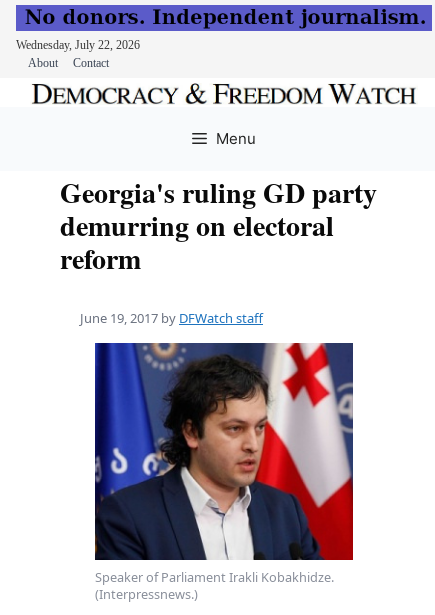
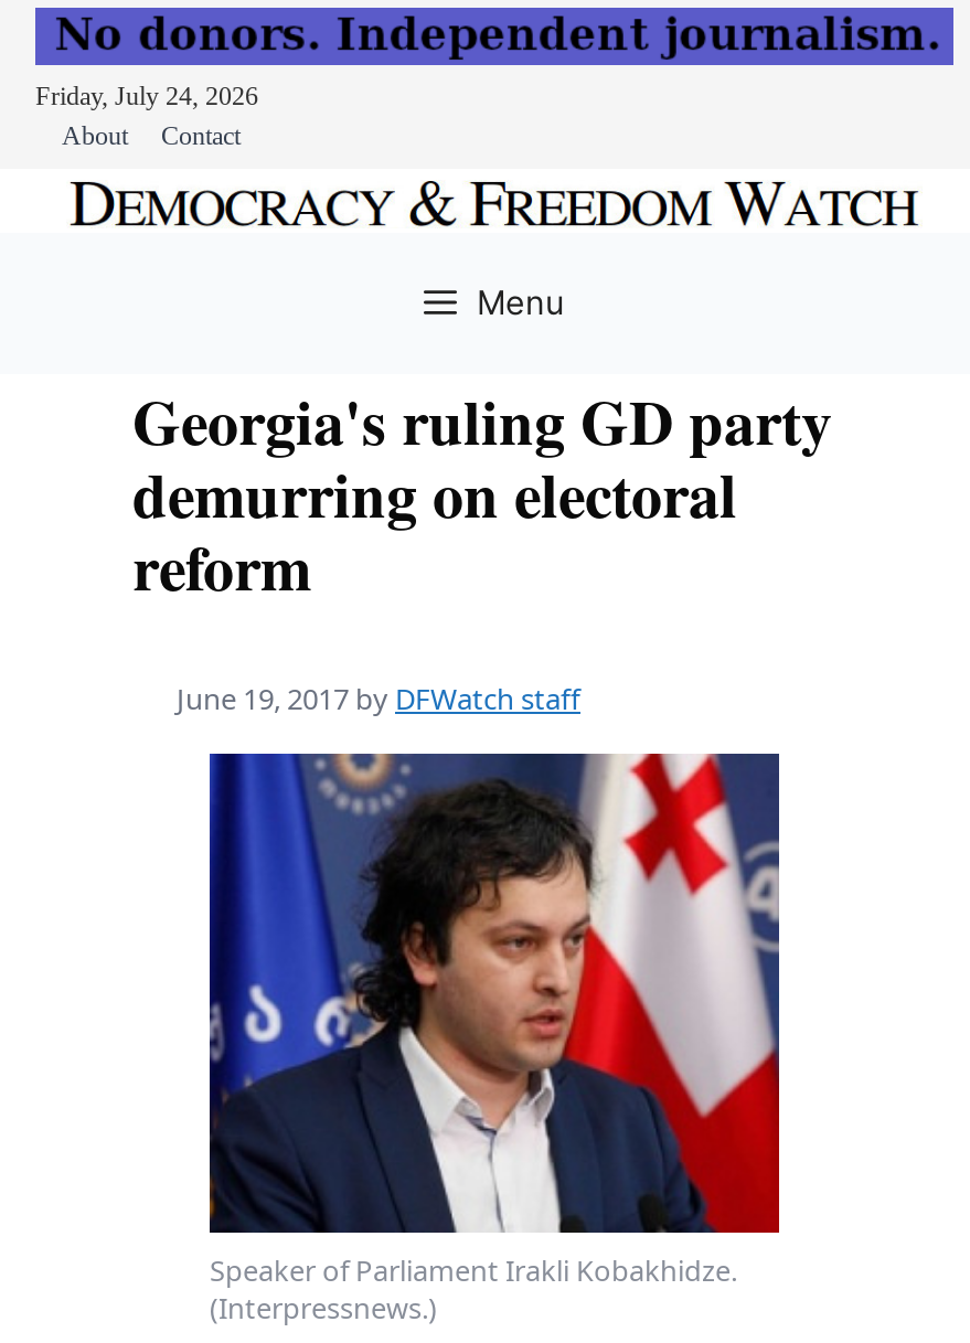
[16,38,140,52] Wednesday, July 22, 2026 -> [35,80,258,111] Friday, July 24, 2026

